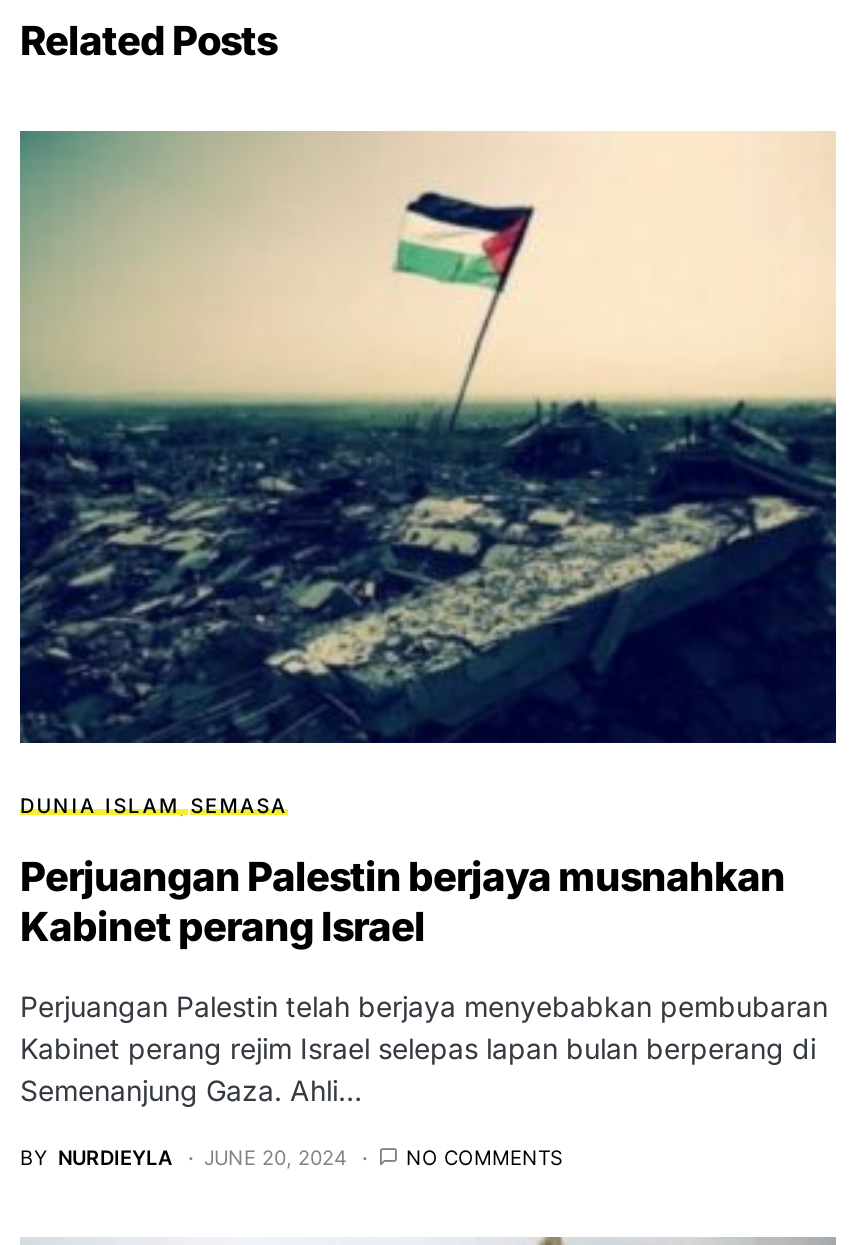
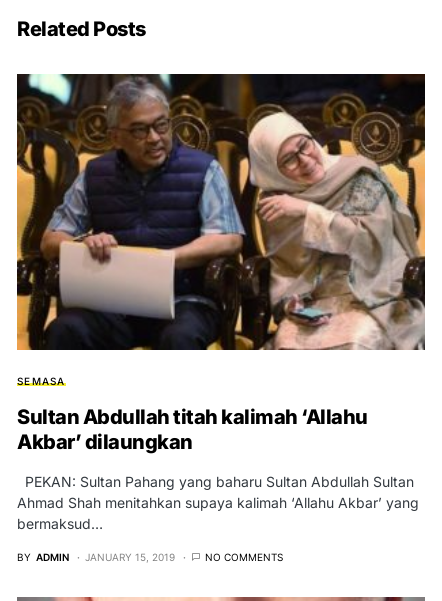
[18,129,838,816] [image] | DUNIA ISLAM SEMASA -> [16,73,426,387] [image] | SEMASA
[20,852,785,950] Perjuangan Palestin berjaya musnahkan | Kabinet perang Israel -> [17,405,367,454] Sultan Abdullah titah kalimah ‘Allahu | Akbar’ dilaungkan
[20,988,828,1106] Perjuangan Palestin telah berjaya menyebabkan pembubaran | Kabinet perang rejim Israel selepas lapan bulan berperang di | Semenanjung Gaza. Ahli… -> [17,473,419,532] PEKAN: Sultan Pahang yang baharu Sultan Abdullah Sultan | Ahmad Shah menitahkan supaya kalimah ‘Allahu Akbar’ yang | bermaksud…
[20,1144,346,1168] BY NURDIEYLA | JUNE 20, 2024 -> [17,551,175,563] BY ADMIN | JANUARY 15, 2019

